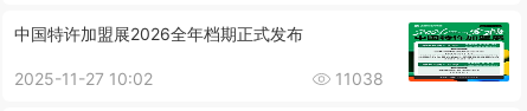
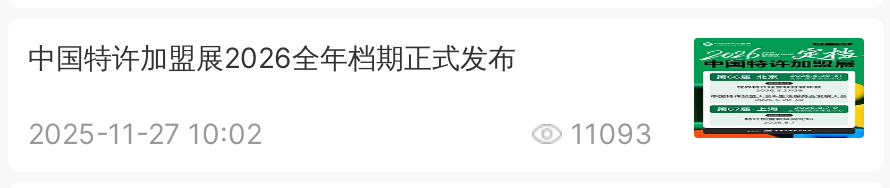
[331,68,384,88] 11038 -> [562,115,652,149] 11093

